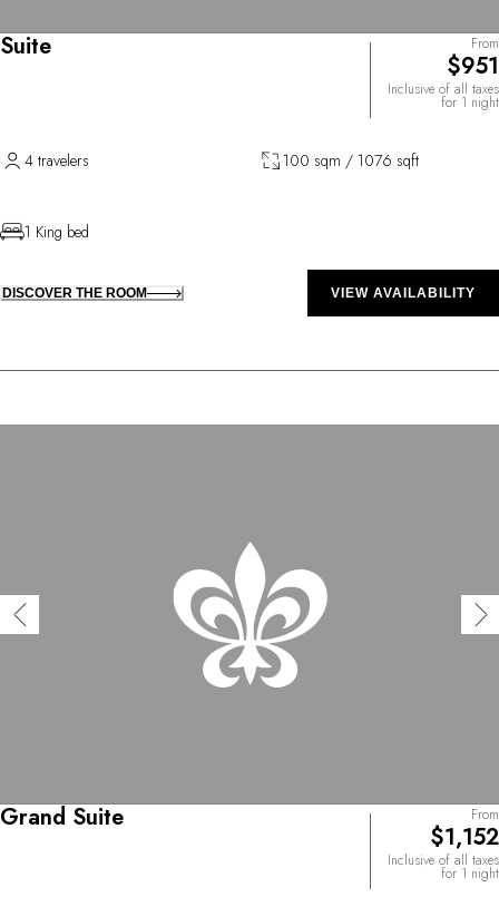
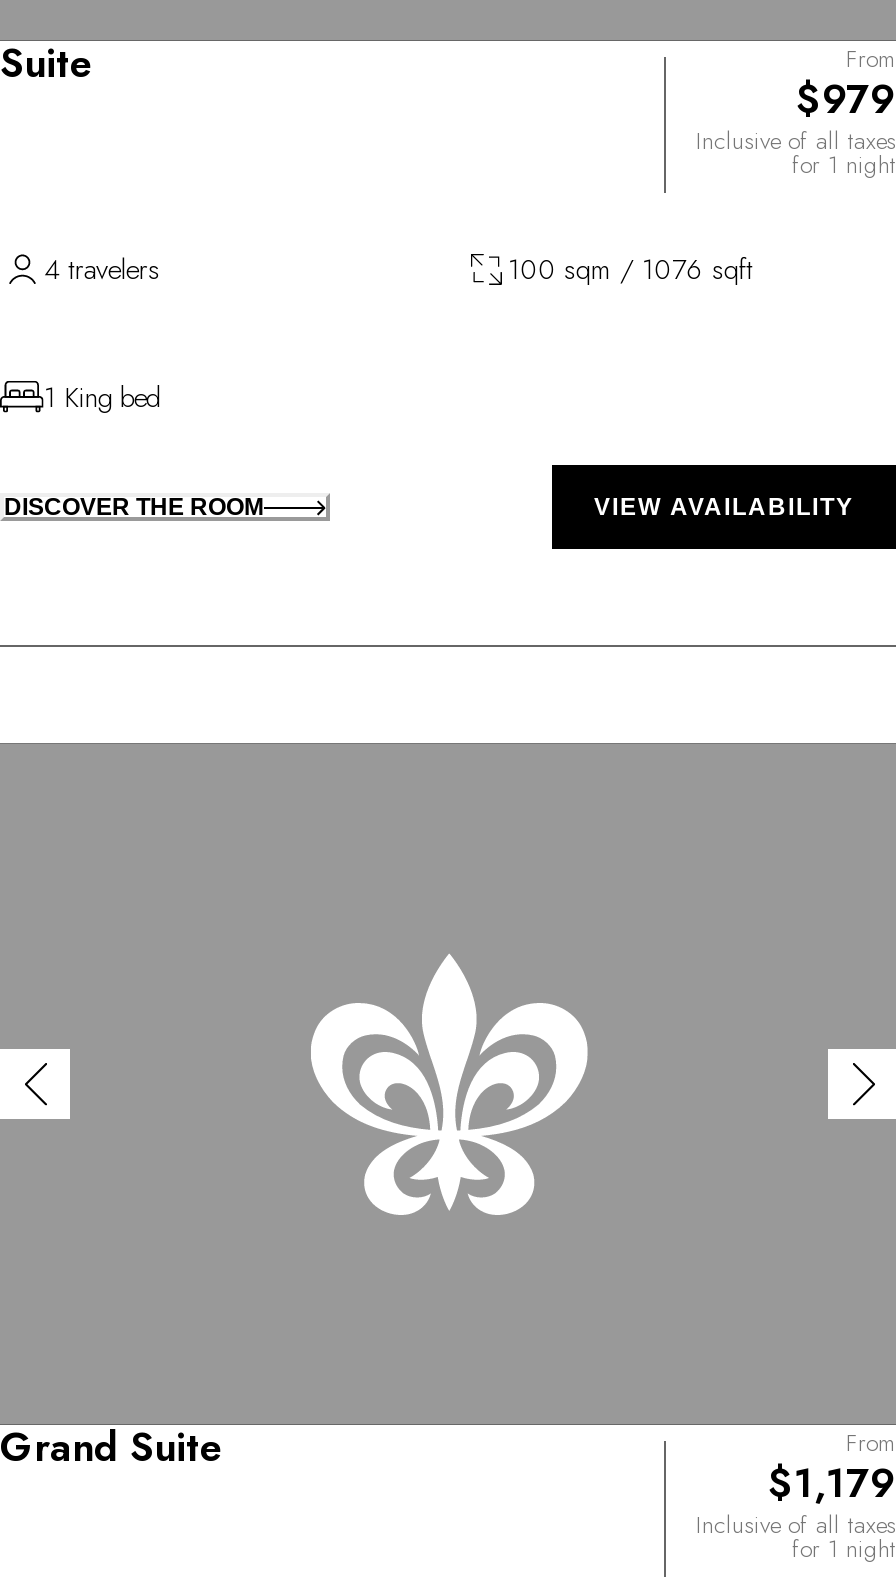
[447,51,499,83] $951 -> [796,72,896,130] $979
[430,822,499,854] $1,152 -> [768,1456,896,1514] $1,179

